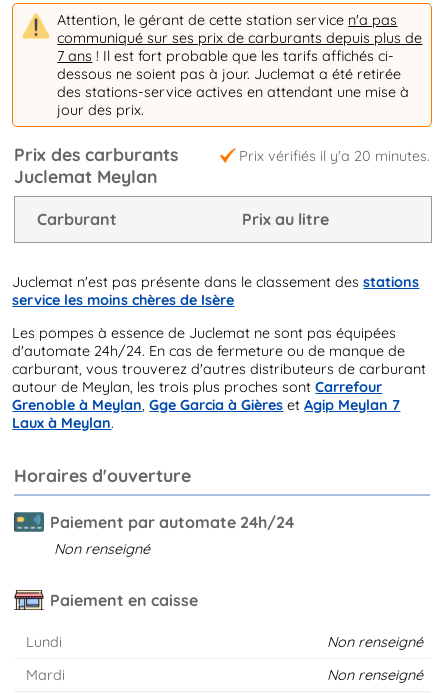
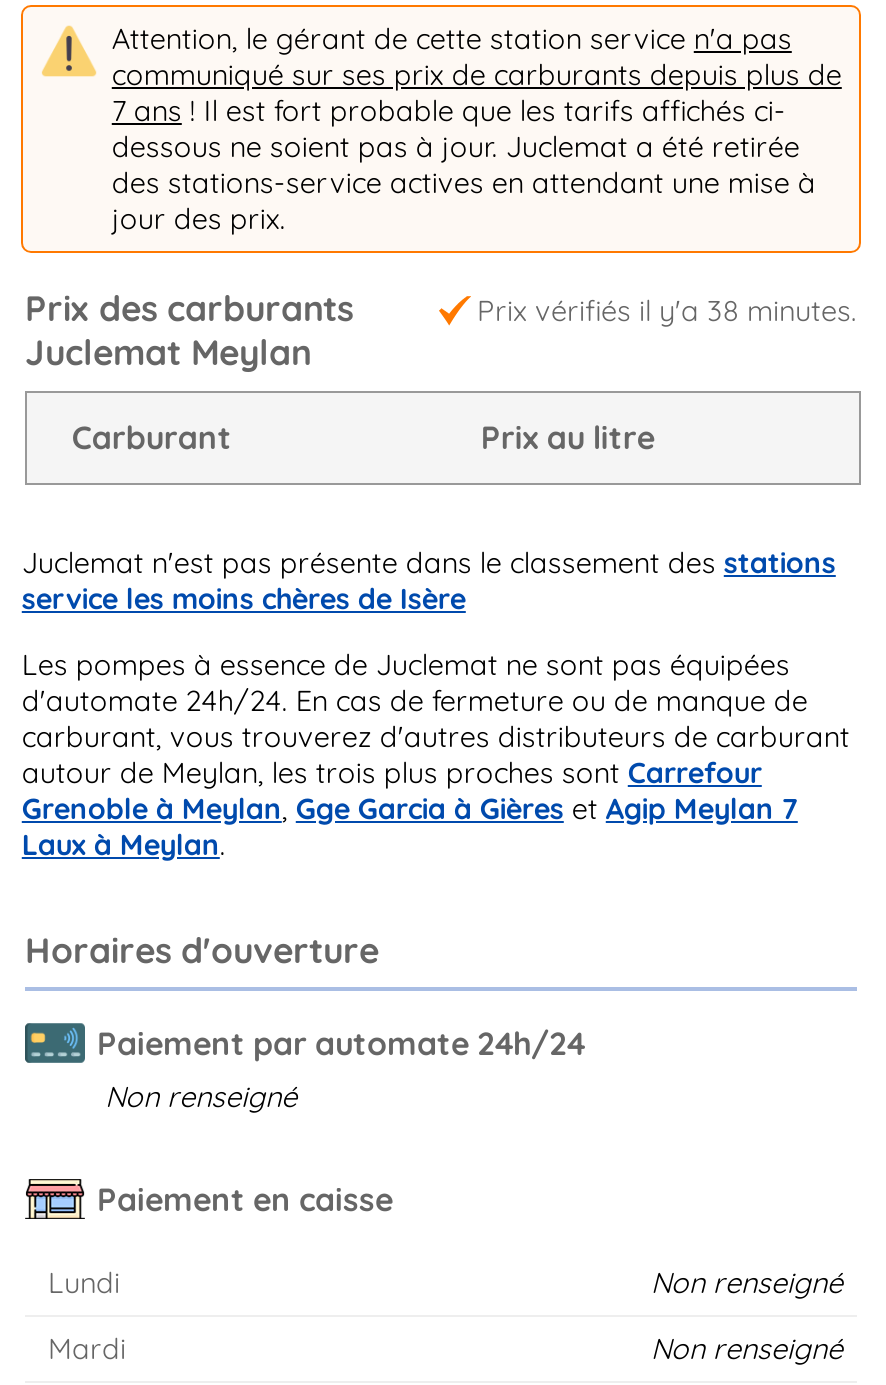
[239,147,430,165] Prix vérifiés il y'a 20 minutes. -> [477,293,857,329] Prix vérifiés il y'a 38 minutes.

